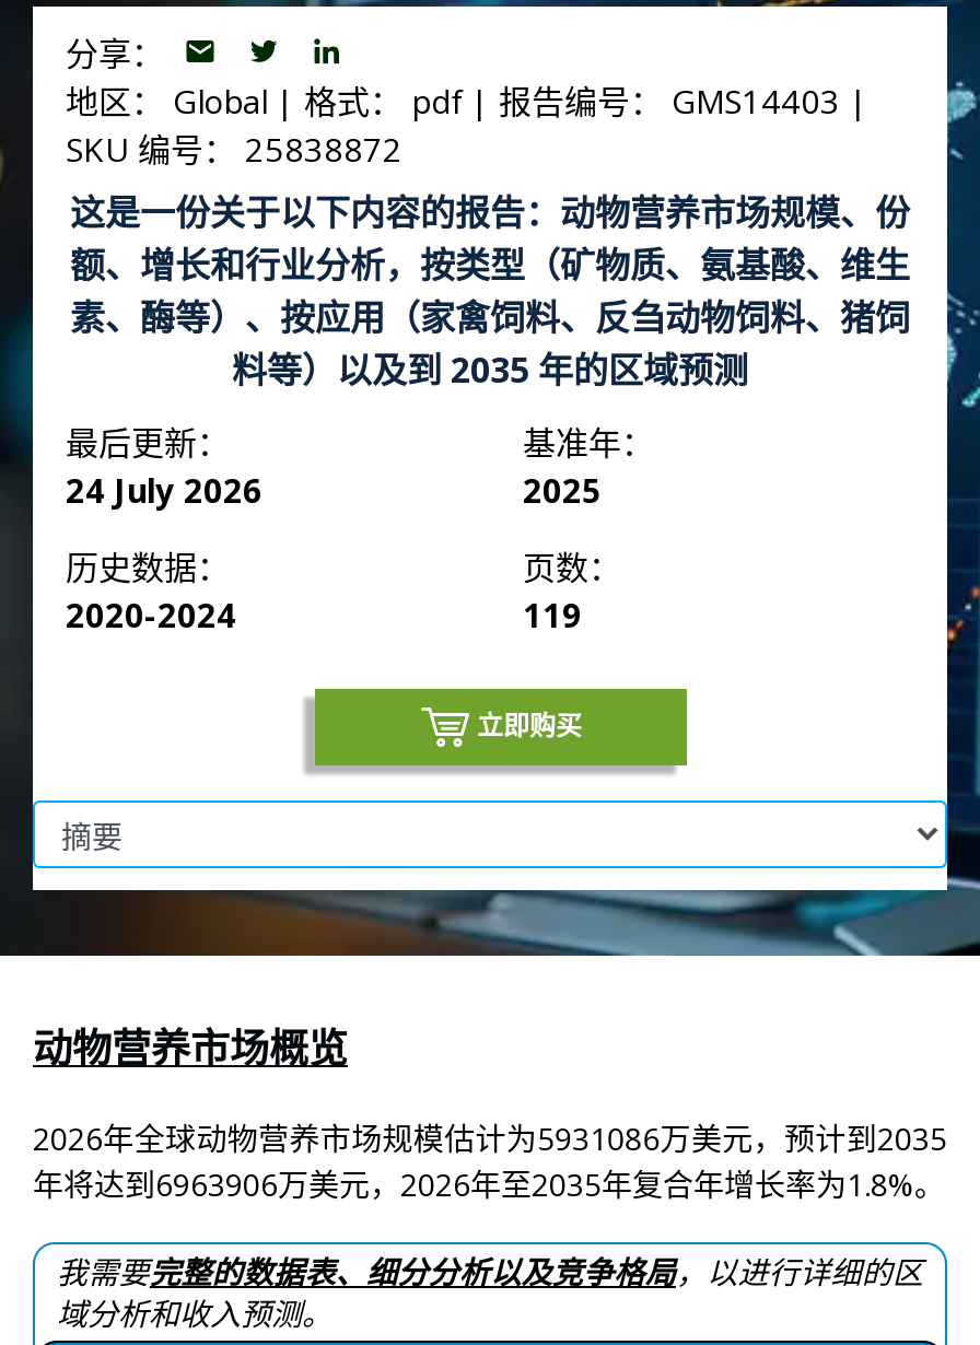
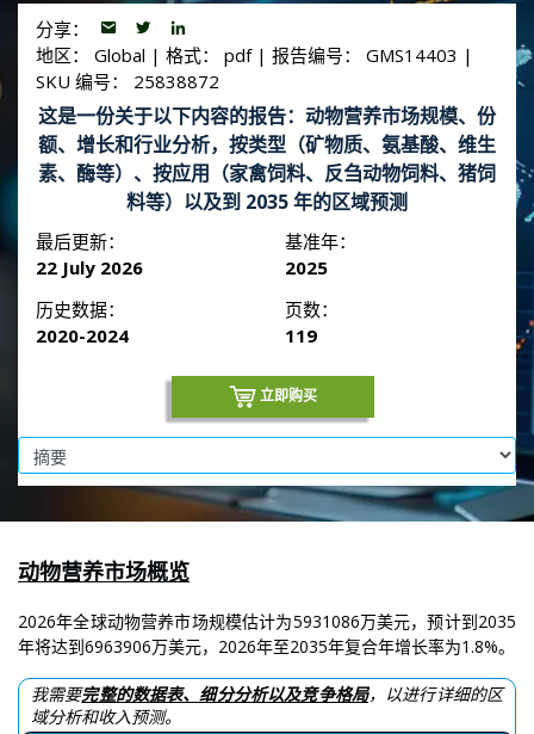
[66,468,262,512] 24 July 2026 -> [36,255,143,279] 22 July 2026

